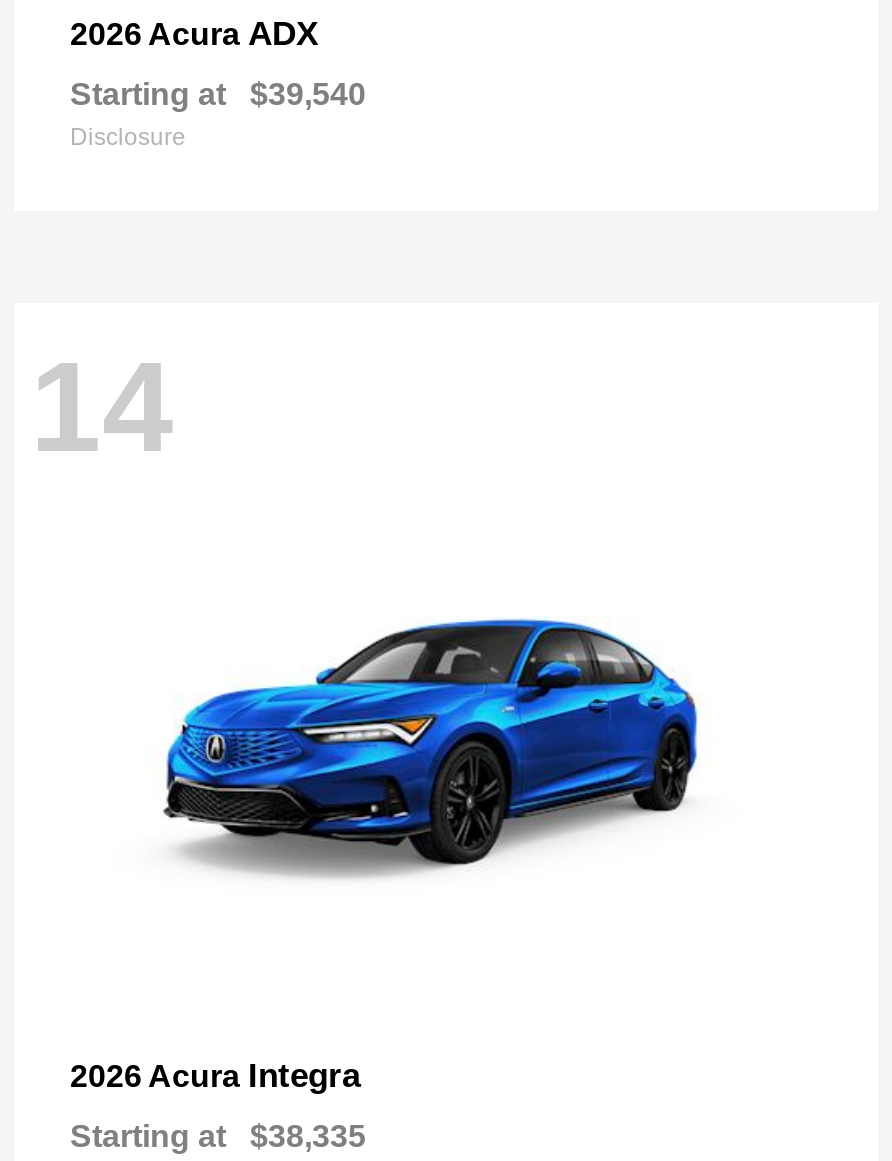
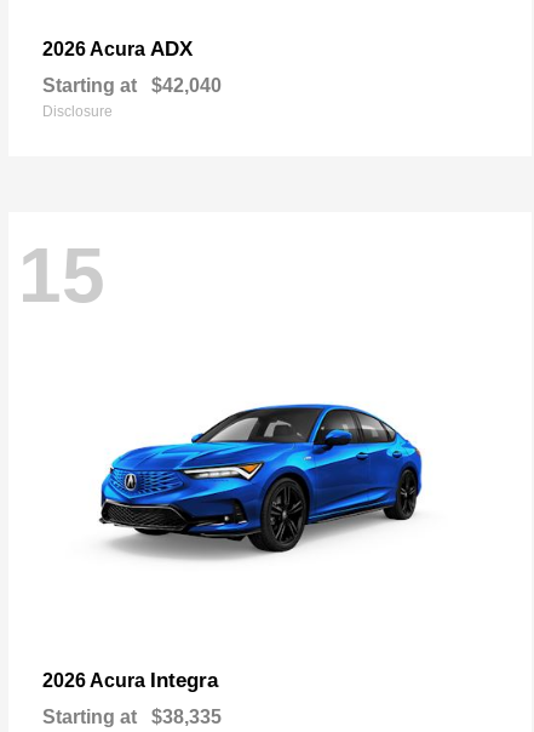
[70,77,366,111] Starting at $39,540 -> [42,75,222,96] Starting at $42,040
[30,336,174,480] 14 -> [18,232,105,319] 15

